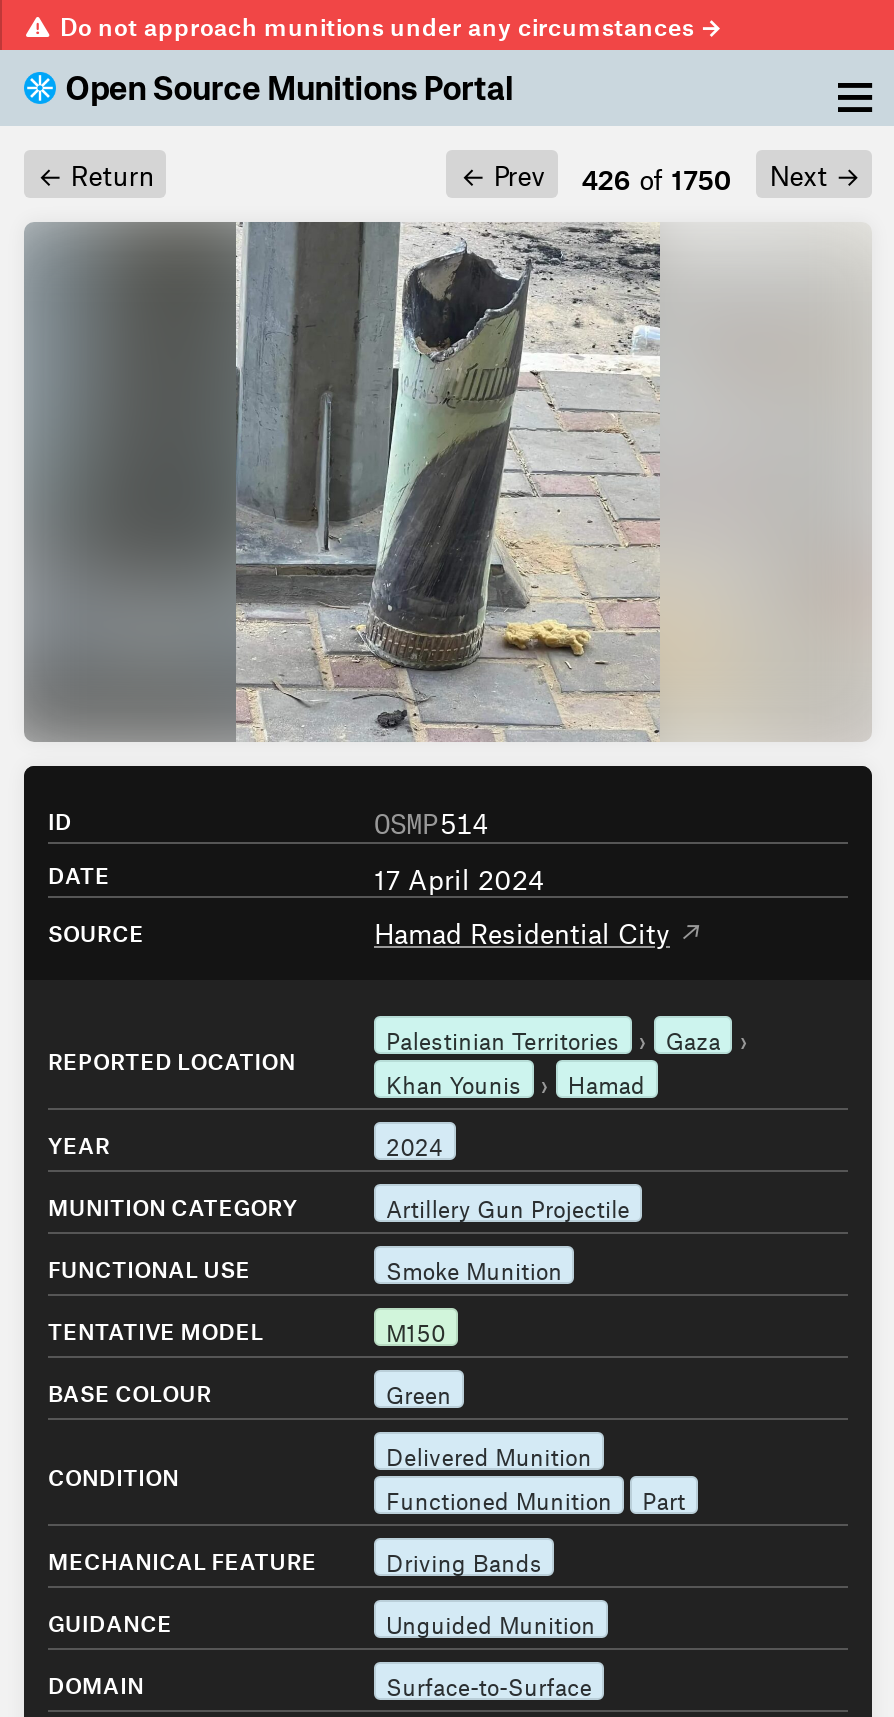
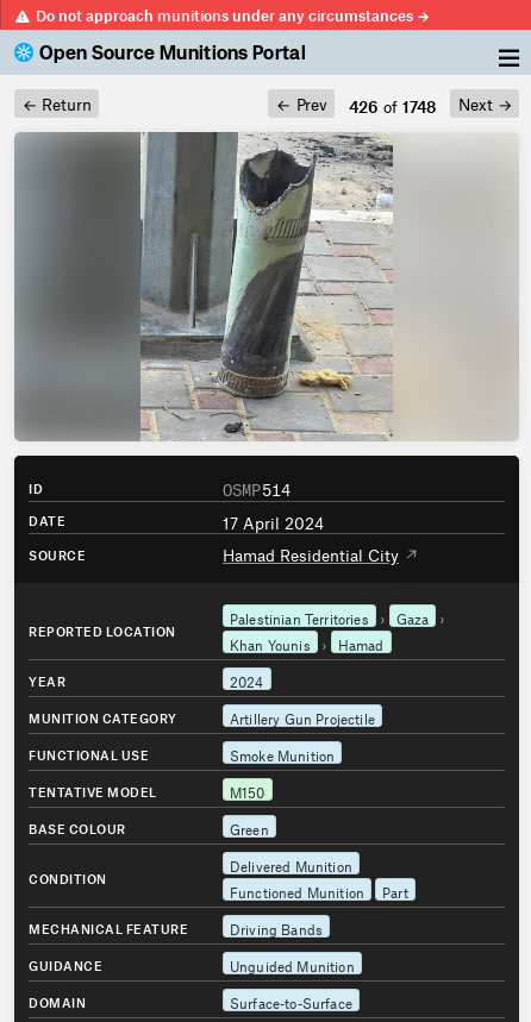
[581,152,731,196] 426 of 1750 -> [348,90,435,117] 426 of 1748

